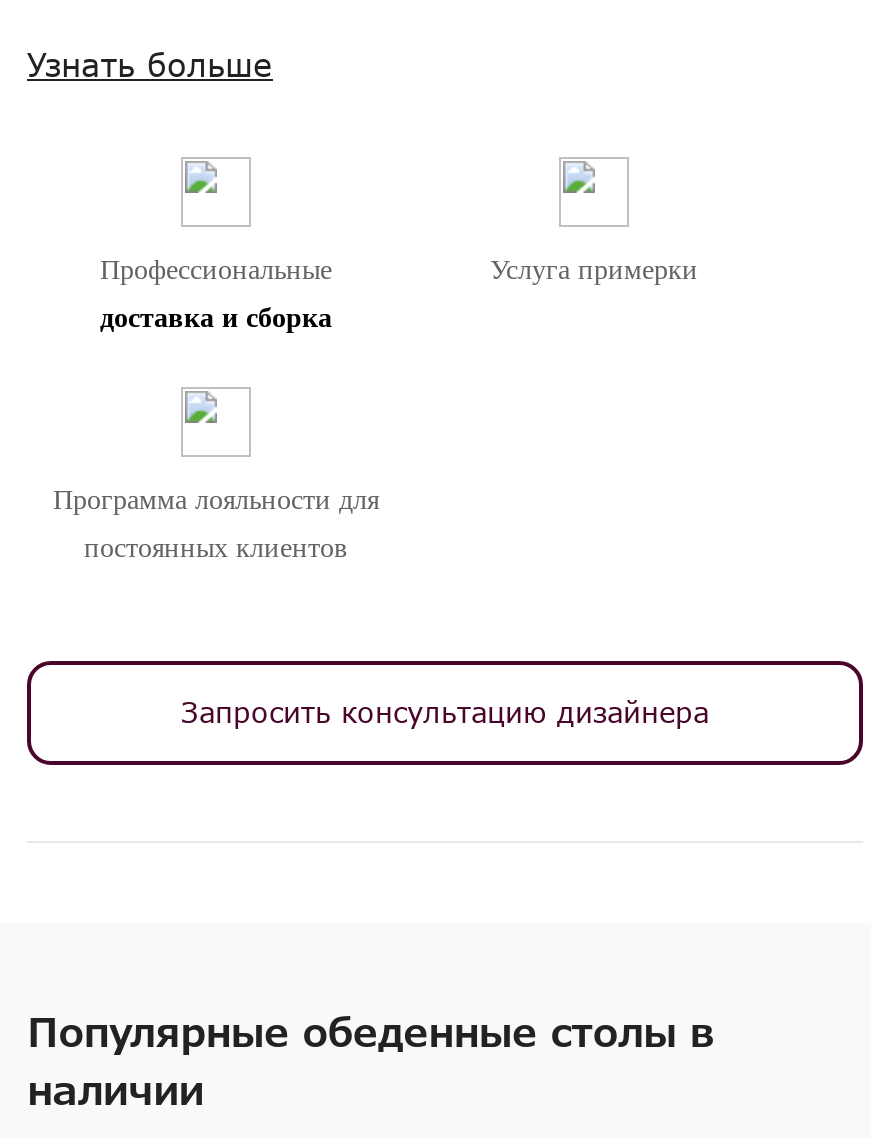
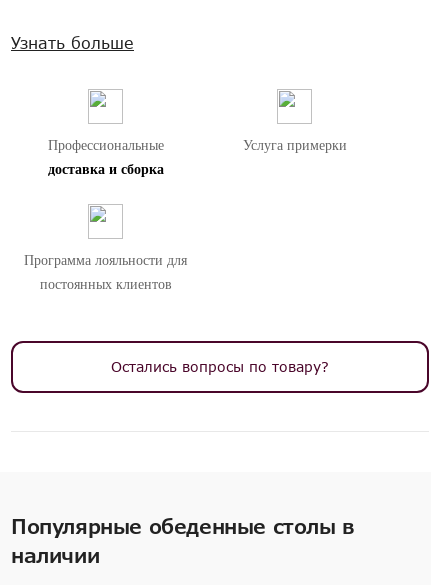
[181,695,709,729] Запросить консультацию дизайнера -> [111,358,329,375] Остались вопросы по товару?

